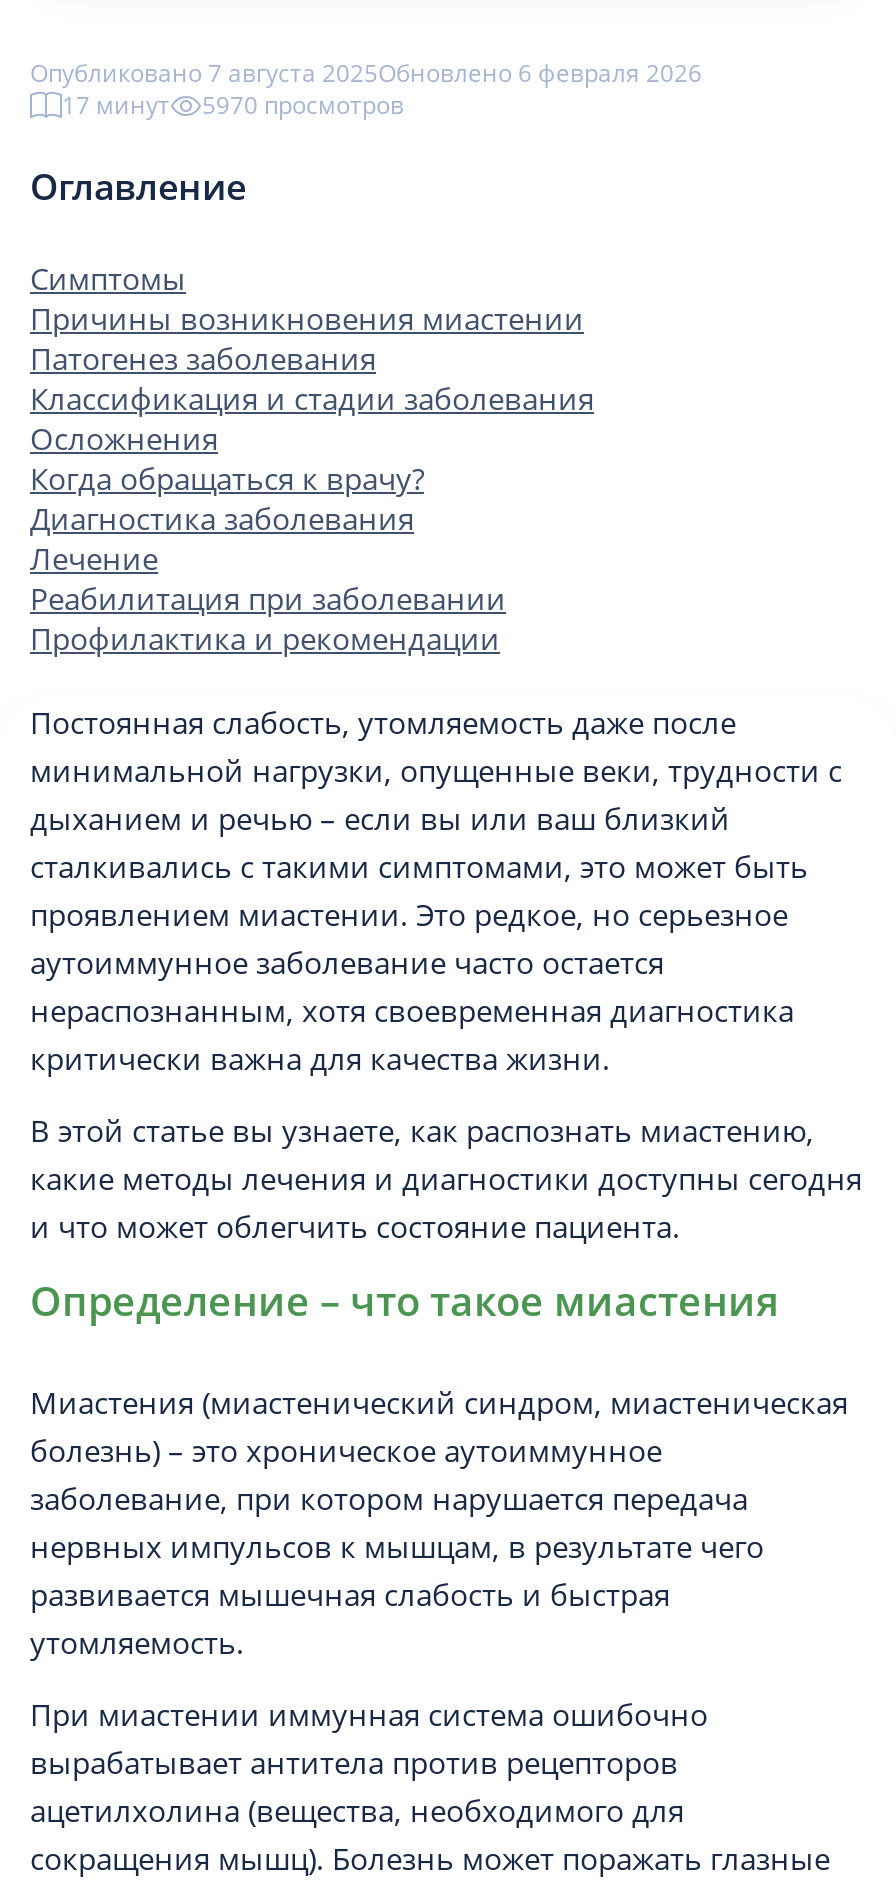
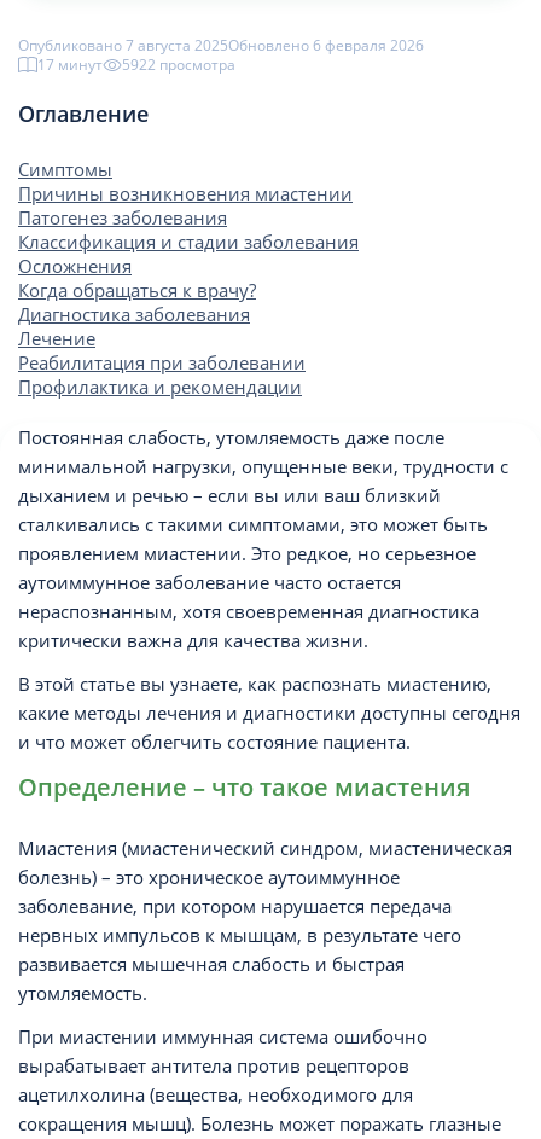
[62,88,404,122] 17 минут 5970 просмотров -> [37,54,235,75] 17 минут 5922 просмотрa

